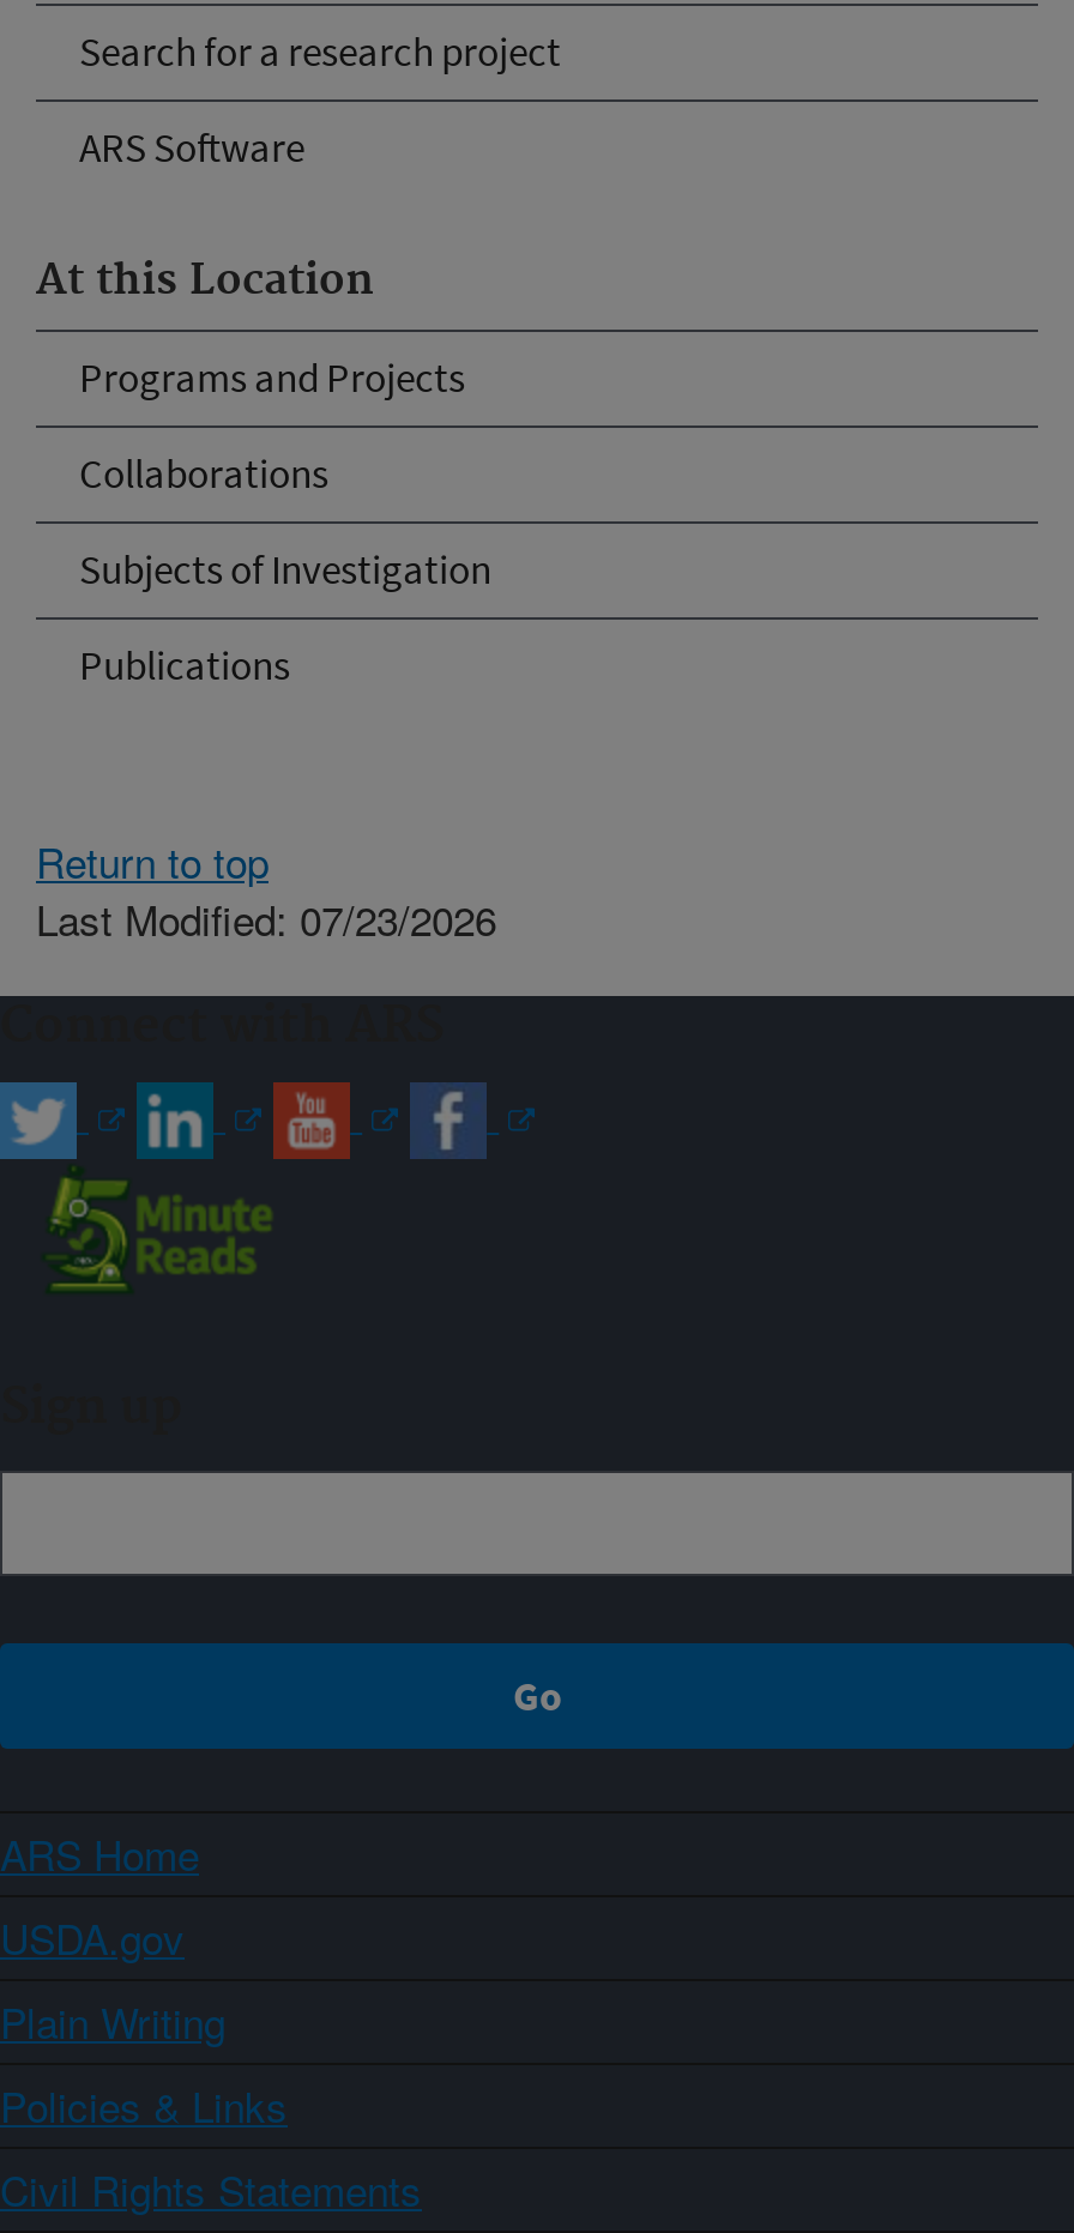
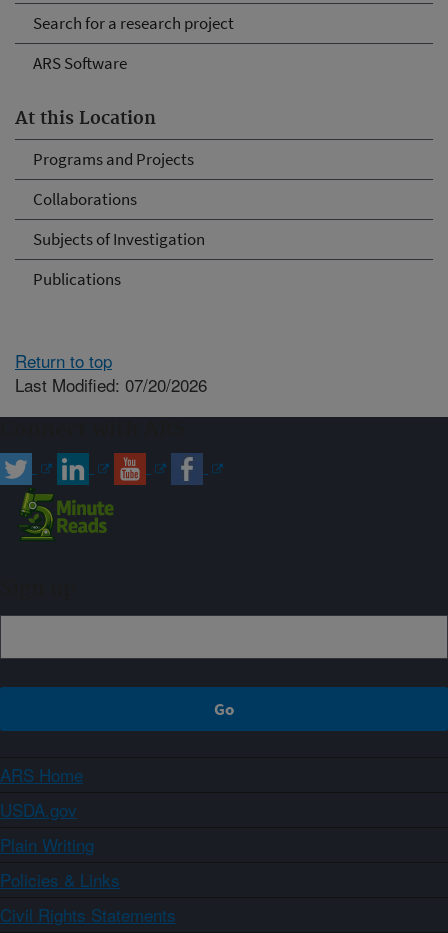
[36,887,496,947] Last Modified: 07/23/2026 -> [15,371,207,396] Last Modified: 07/20/2026

